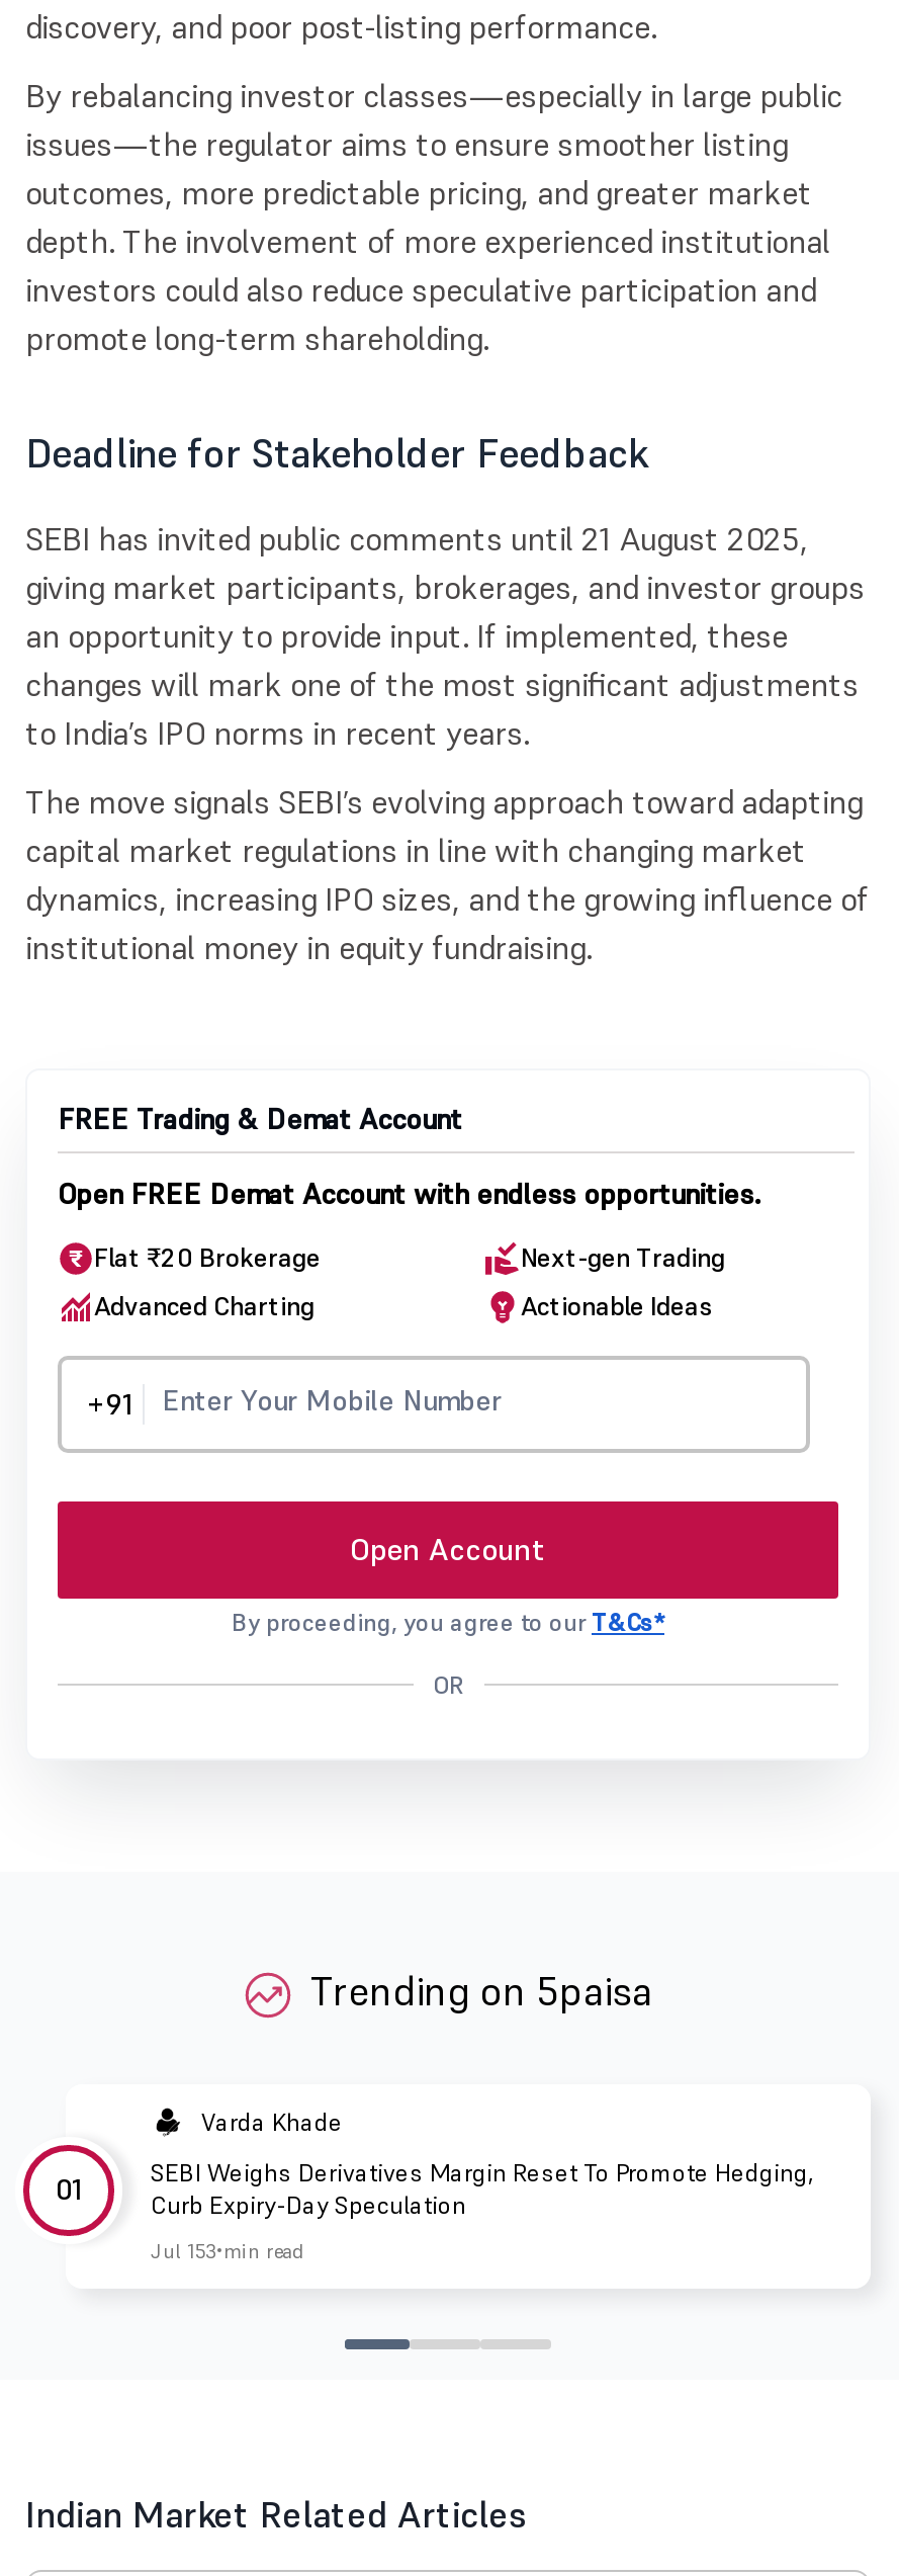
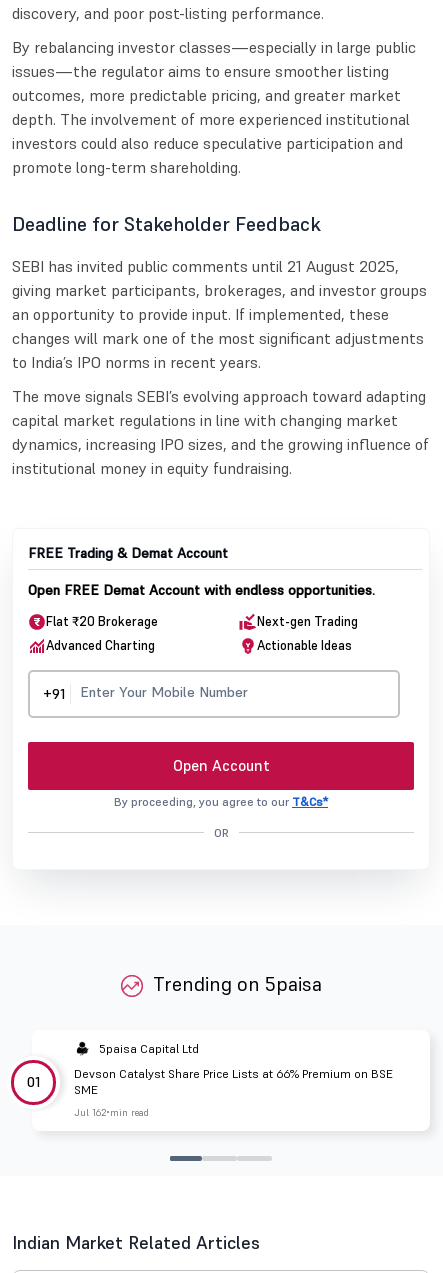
[201,2107,343,2137] Varda Khade -> [99,1041,199,1056] 5paisa Capital Ltd
[151,2157,814,2219] SEBI Weighs Derivatives Margin Reset To Promote Hedging, | Curb Expiry-Day Speculation -> [74,1066,393,1097] Devson Catalyst Share Price Lists at 66% Premium on BSE | SME
[151,2238,302,2264] Jul 153 min read -> [74,1106,149,1119] Jul 162 min read

